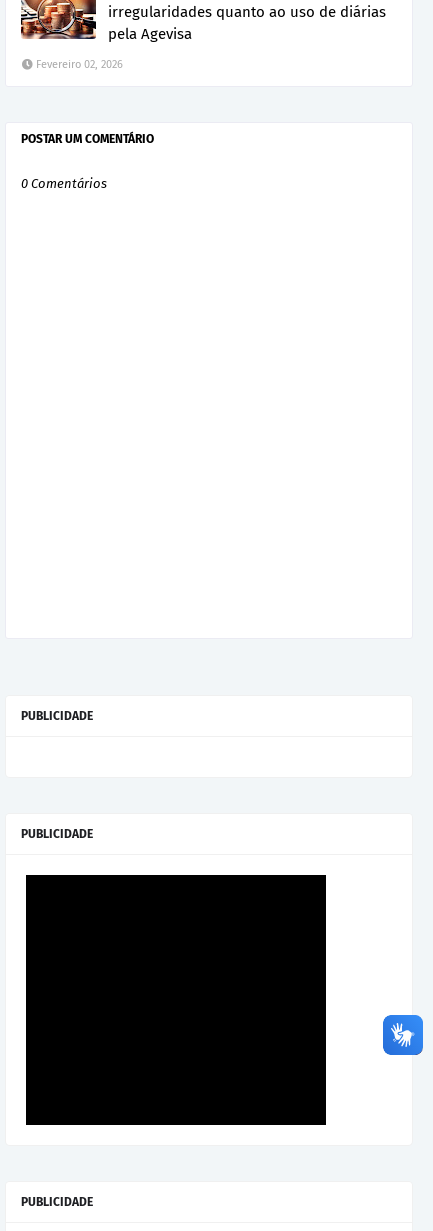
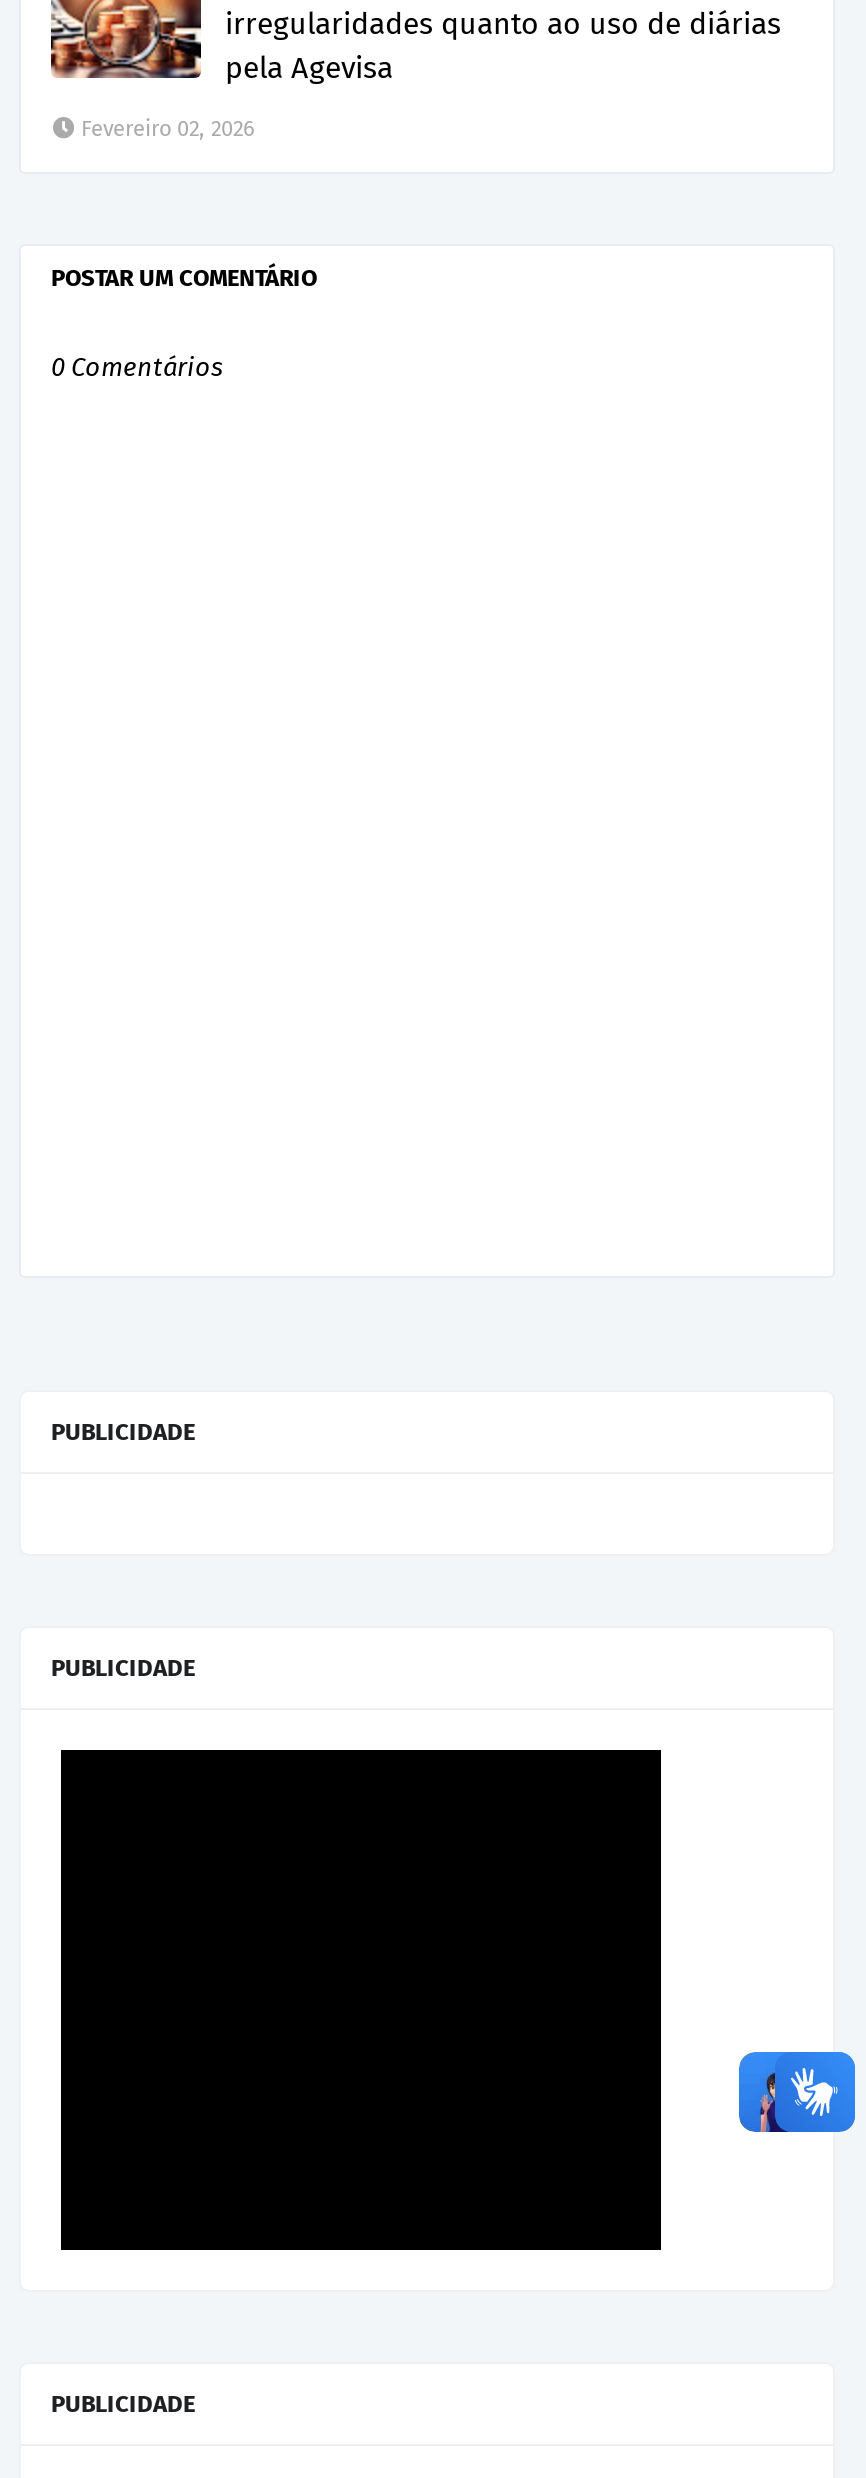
[365,1014,424,1066] [image] -> [737,2030,857,2134] [image]

